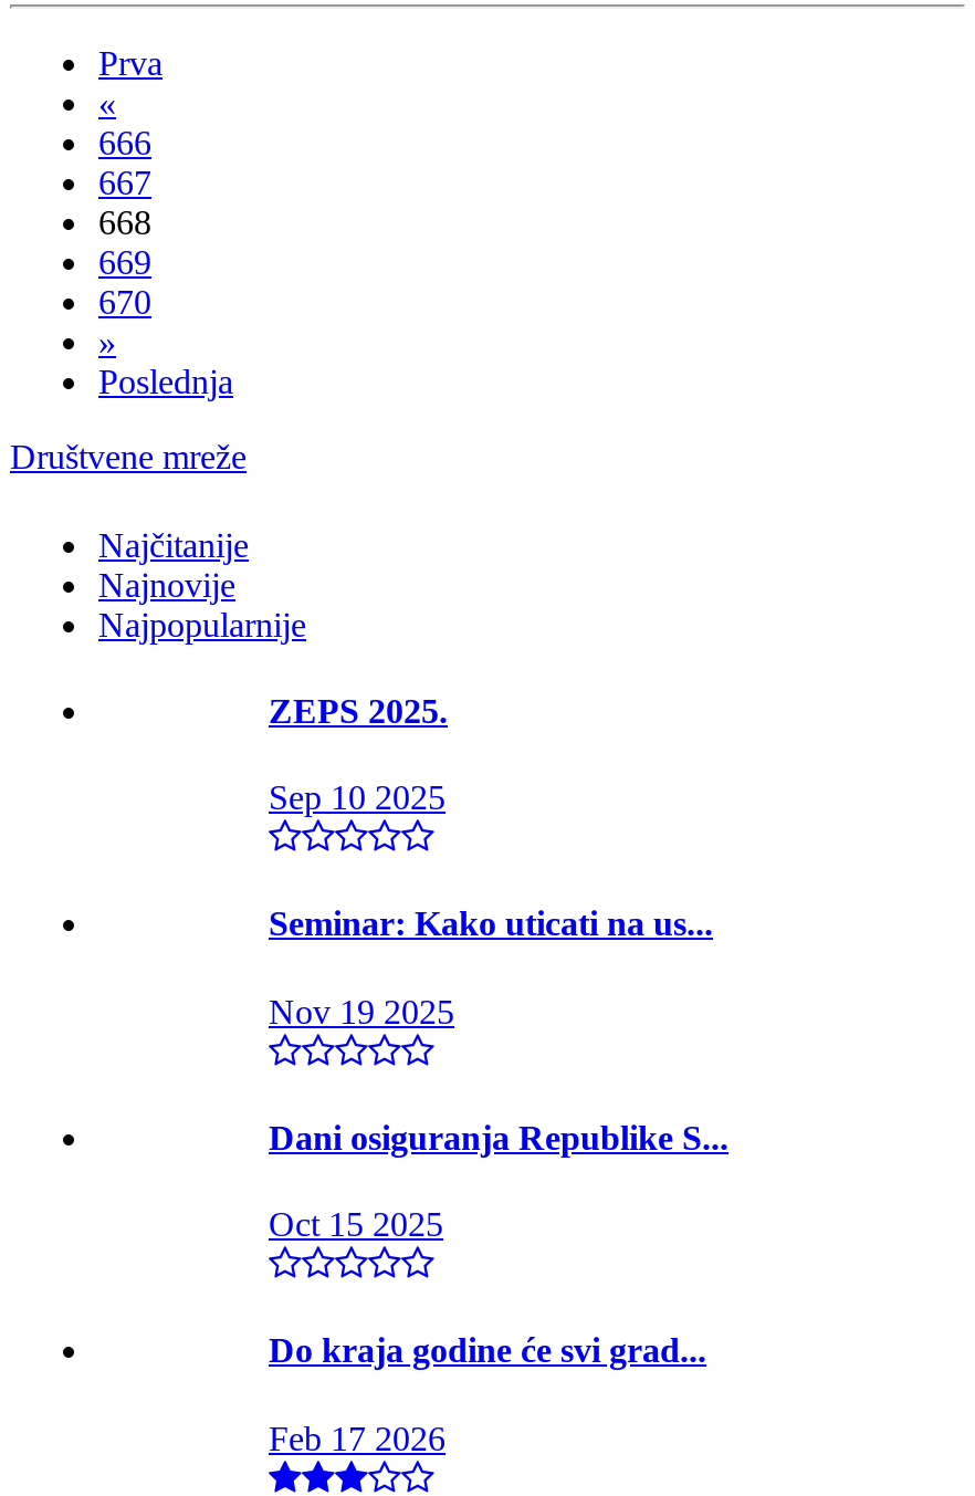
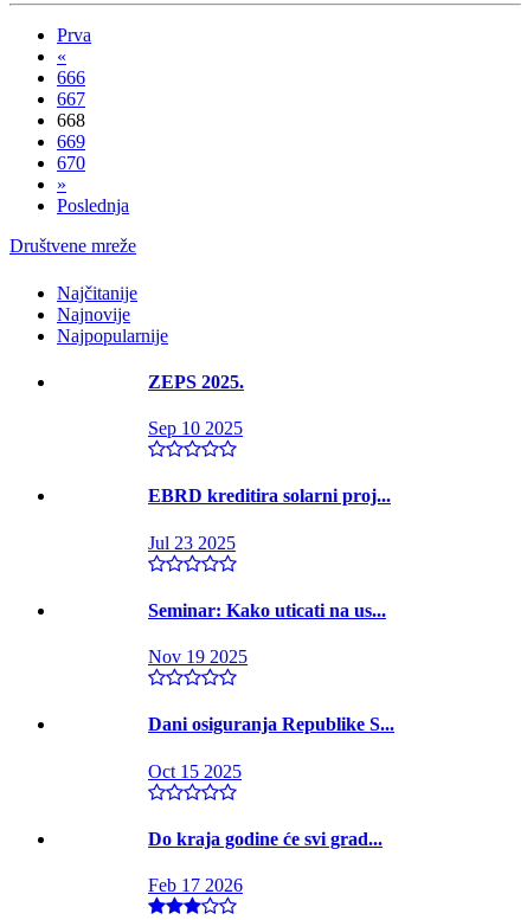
none -> [148,486,391,552] EBRD kreditira solarni proj... | Jul 23 2025

